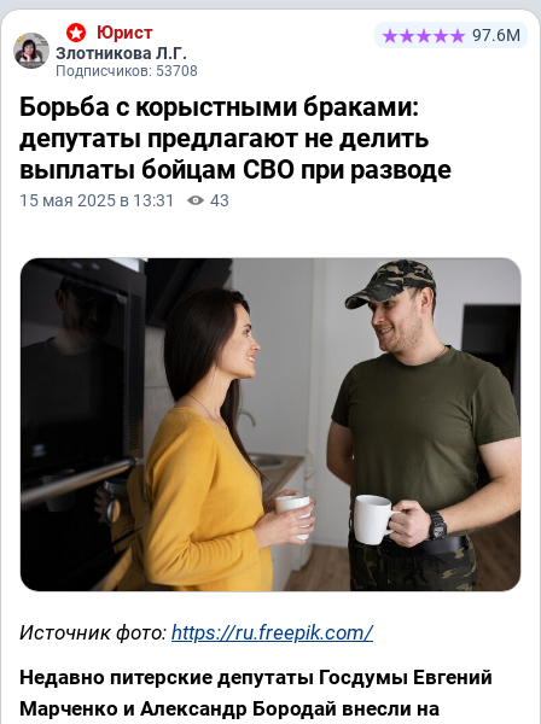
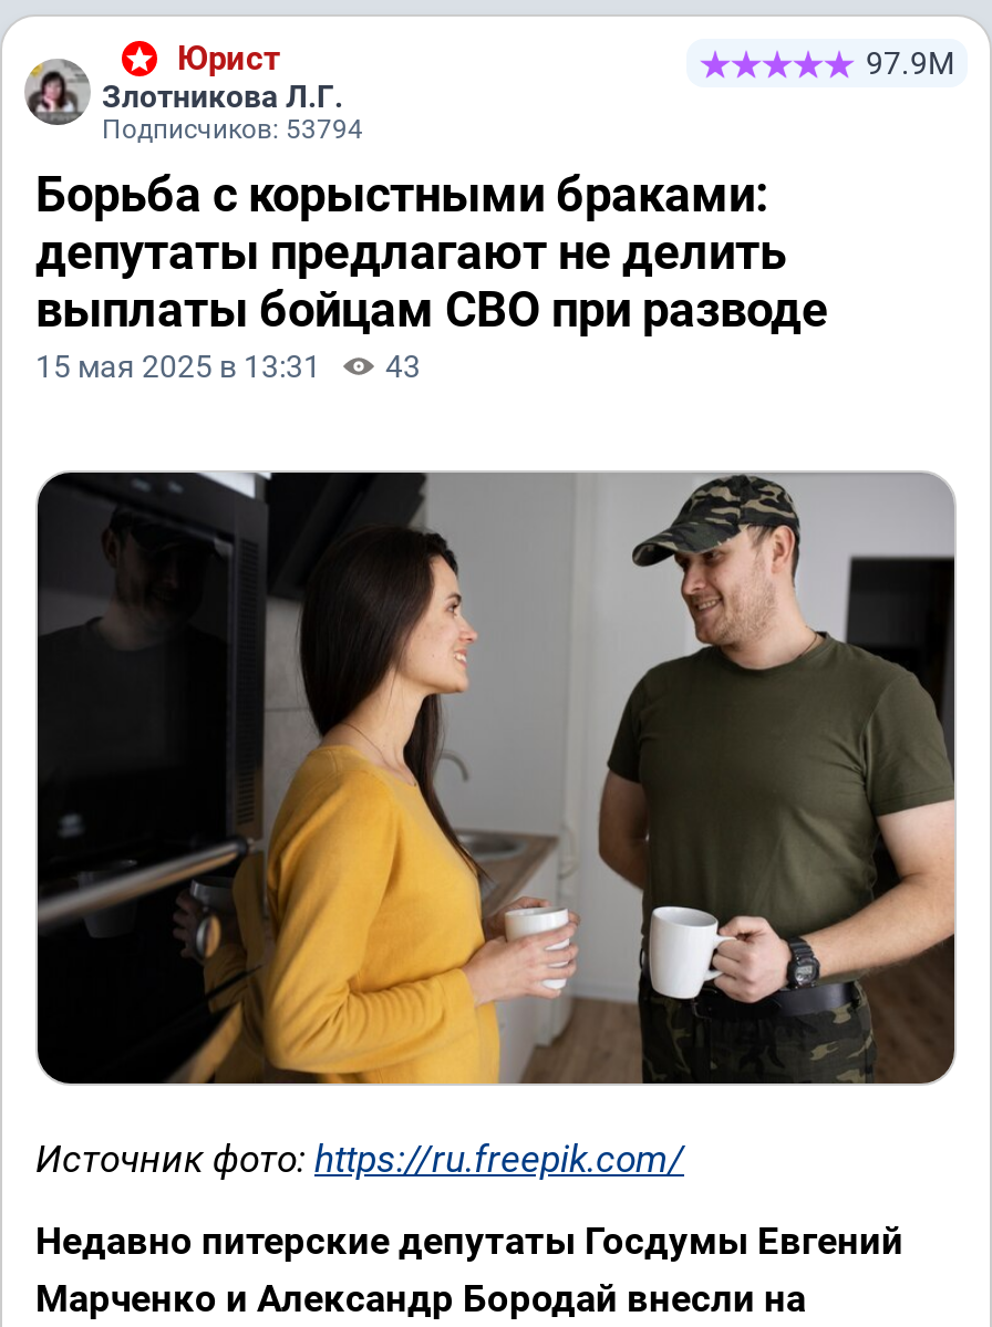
[472,25,520,45] 97.6М -> [866,45,954,81] 97.9М
[56,63,198,80] Подписчиков: 53708 -> [102,114,363,145] Подписчиков: 53794

